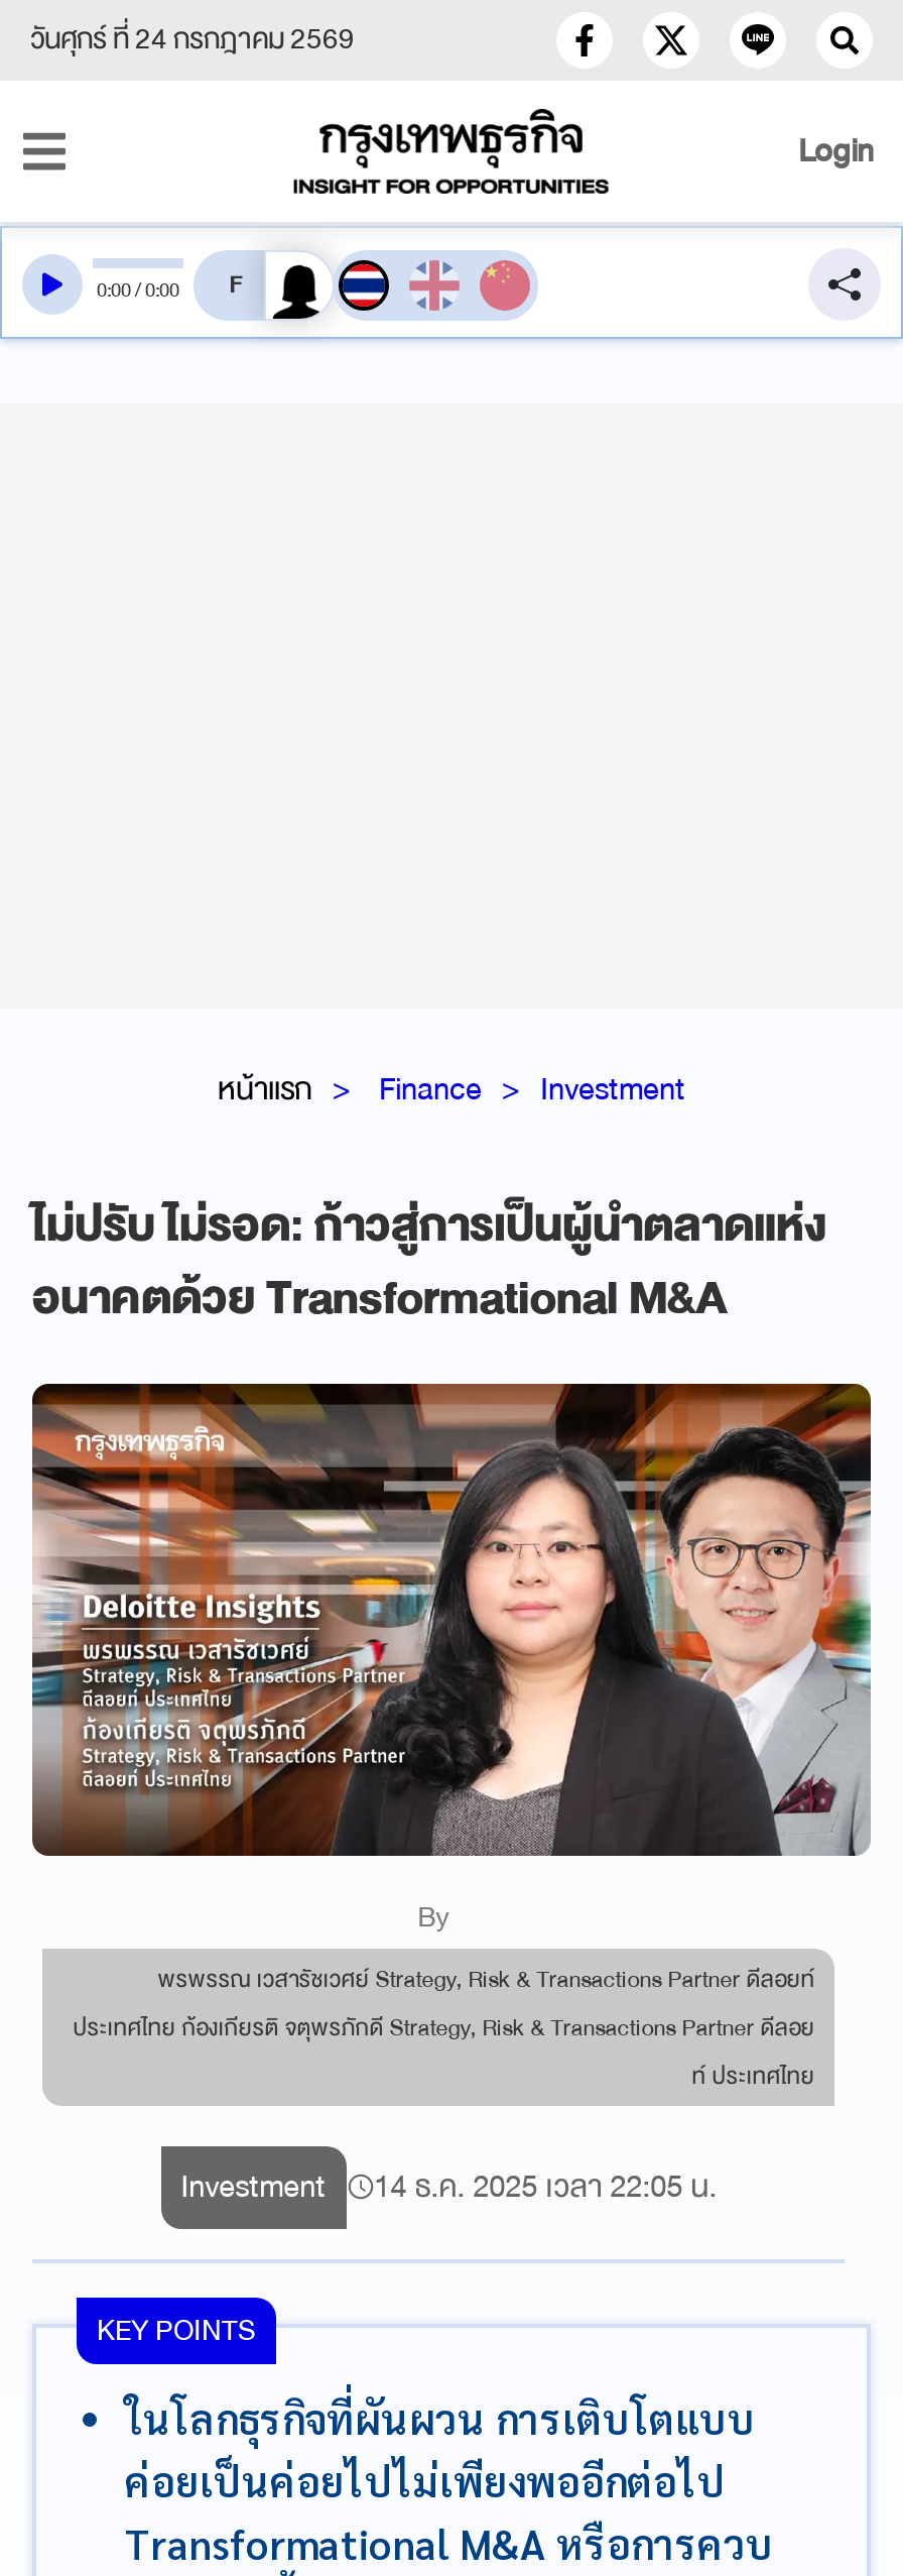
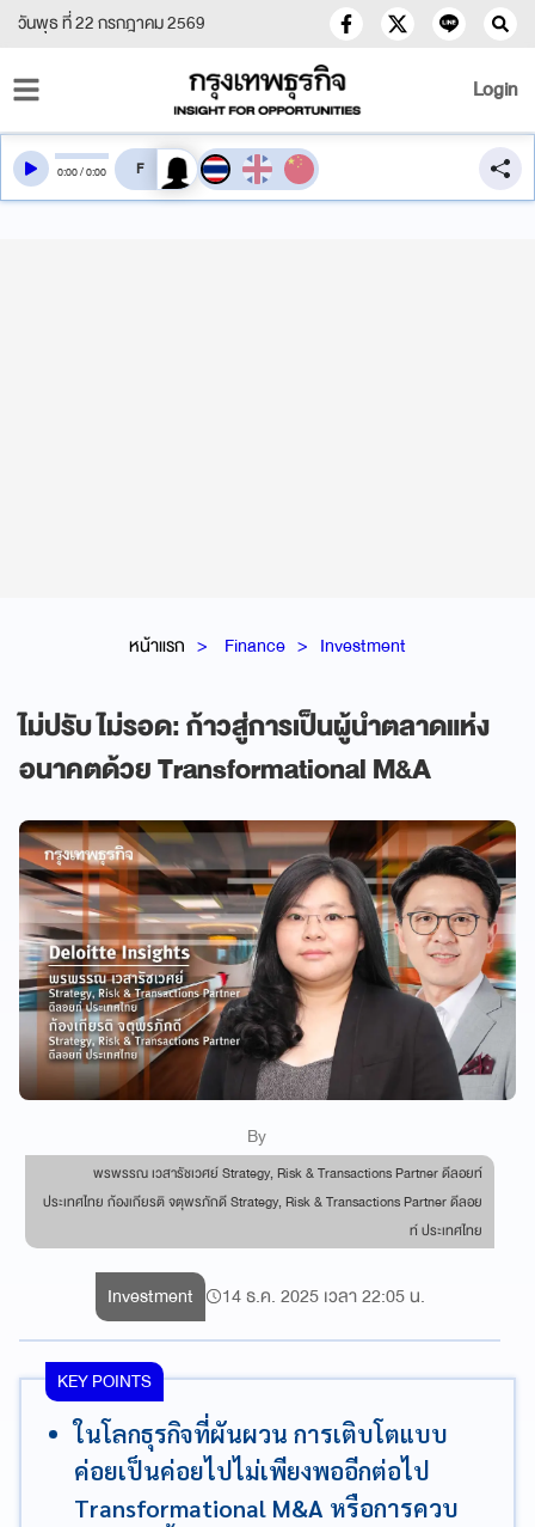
[30,14,355,65] วันศุกร์ ที่ 24 กรกฎาคม 2569 -> [18,8,205,38] วันพุธ ที่ 22 กรกฎาคม 2569

